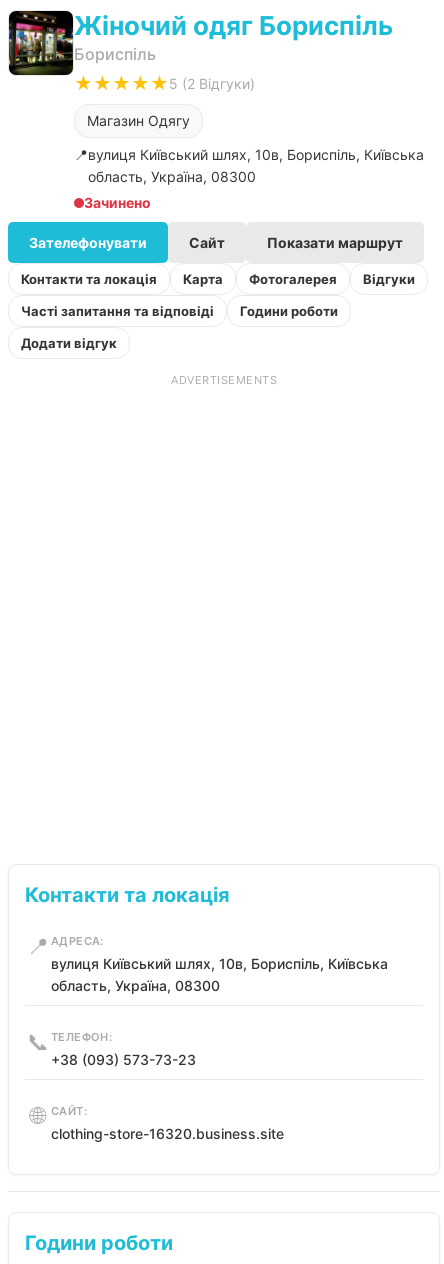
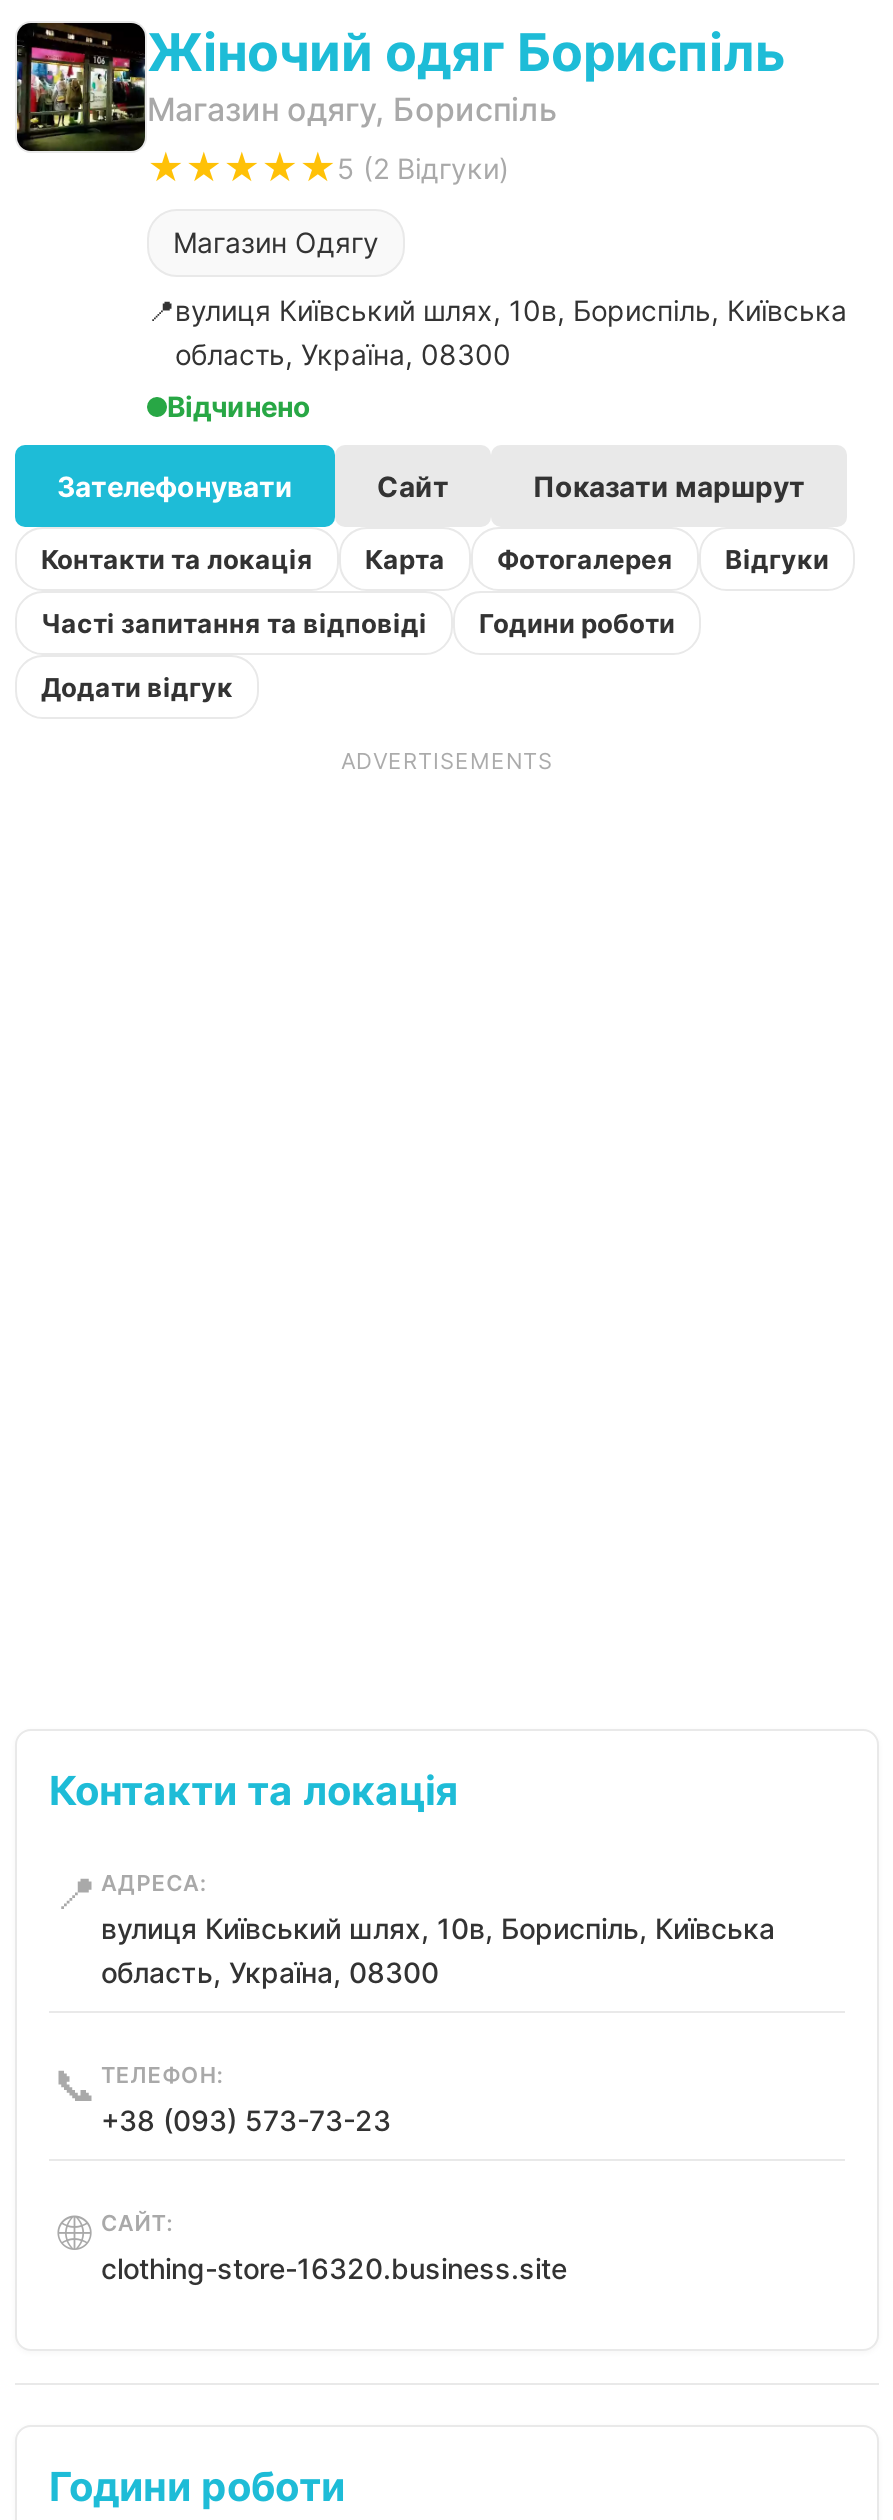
[74,44,156,64] Бориспіль -> [147,89,557,129] Магазин одягу, Бориспіль
[84,194,151,211] Зачинено -> [167,389,311,423] Відчинено

